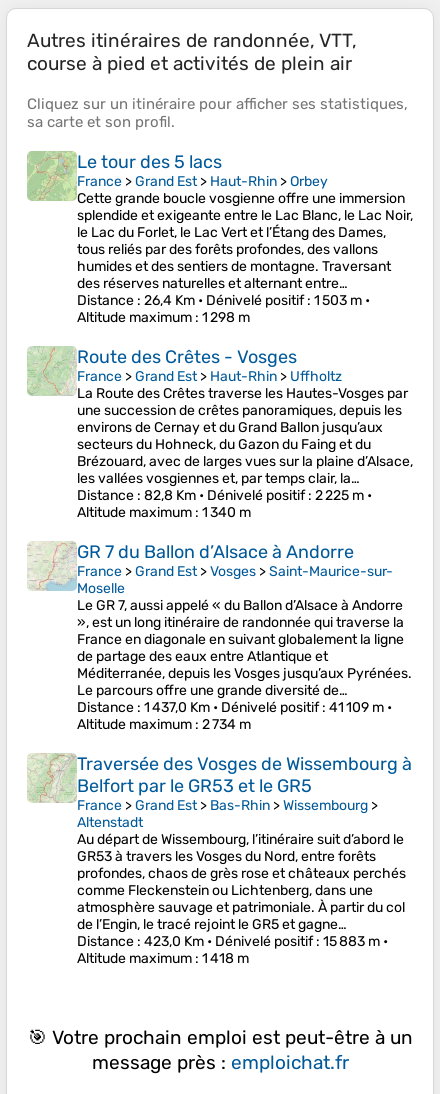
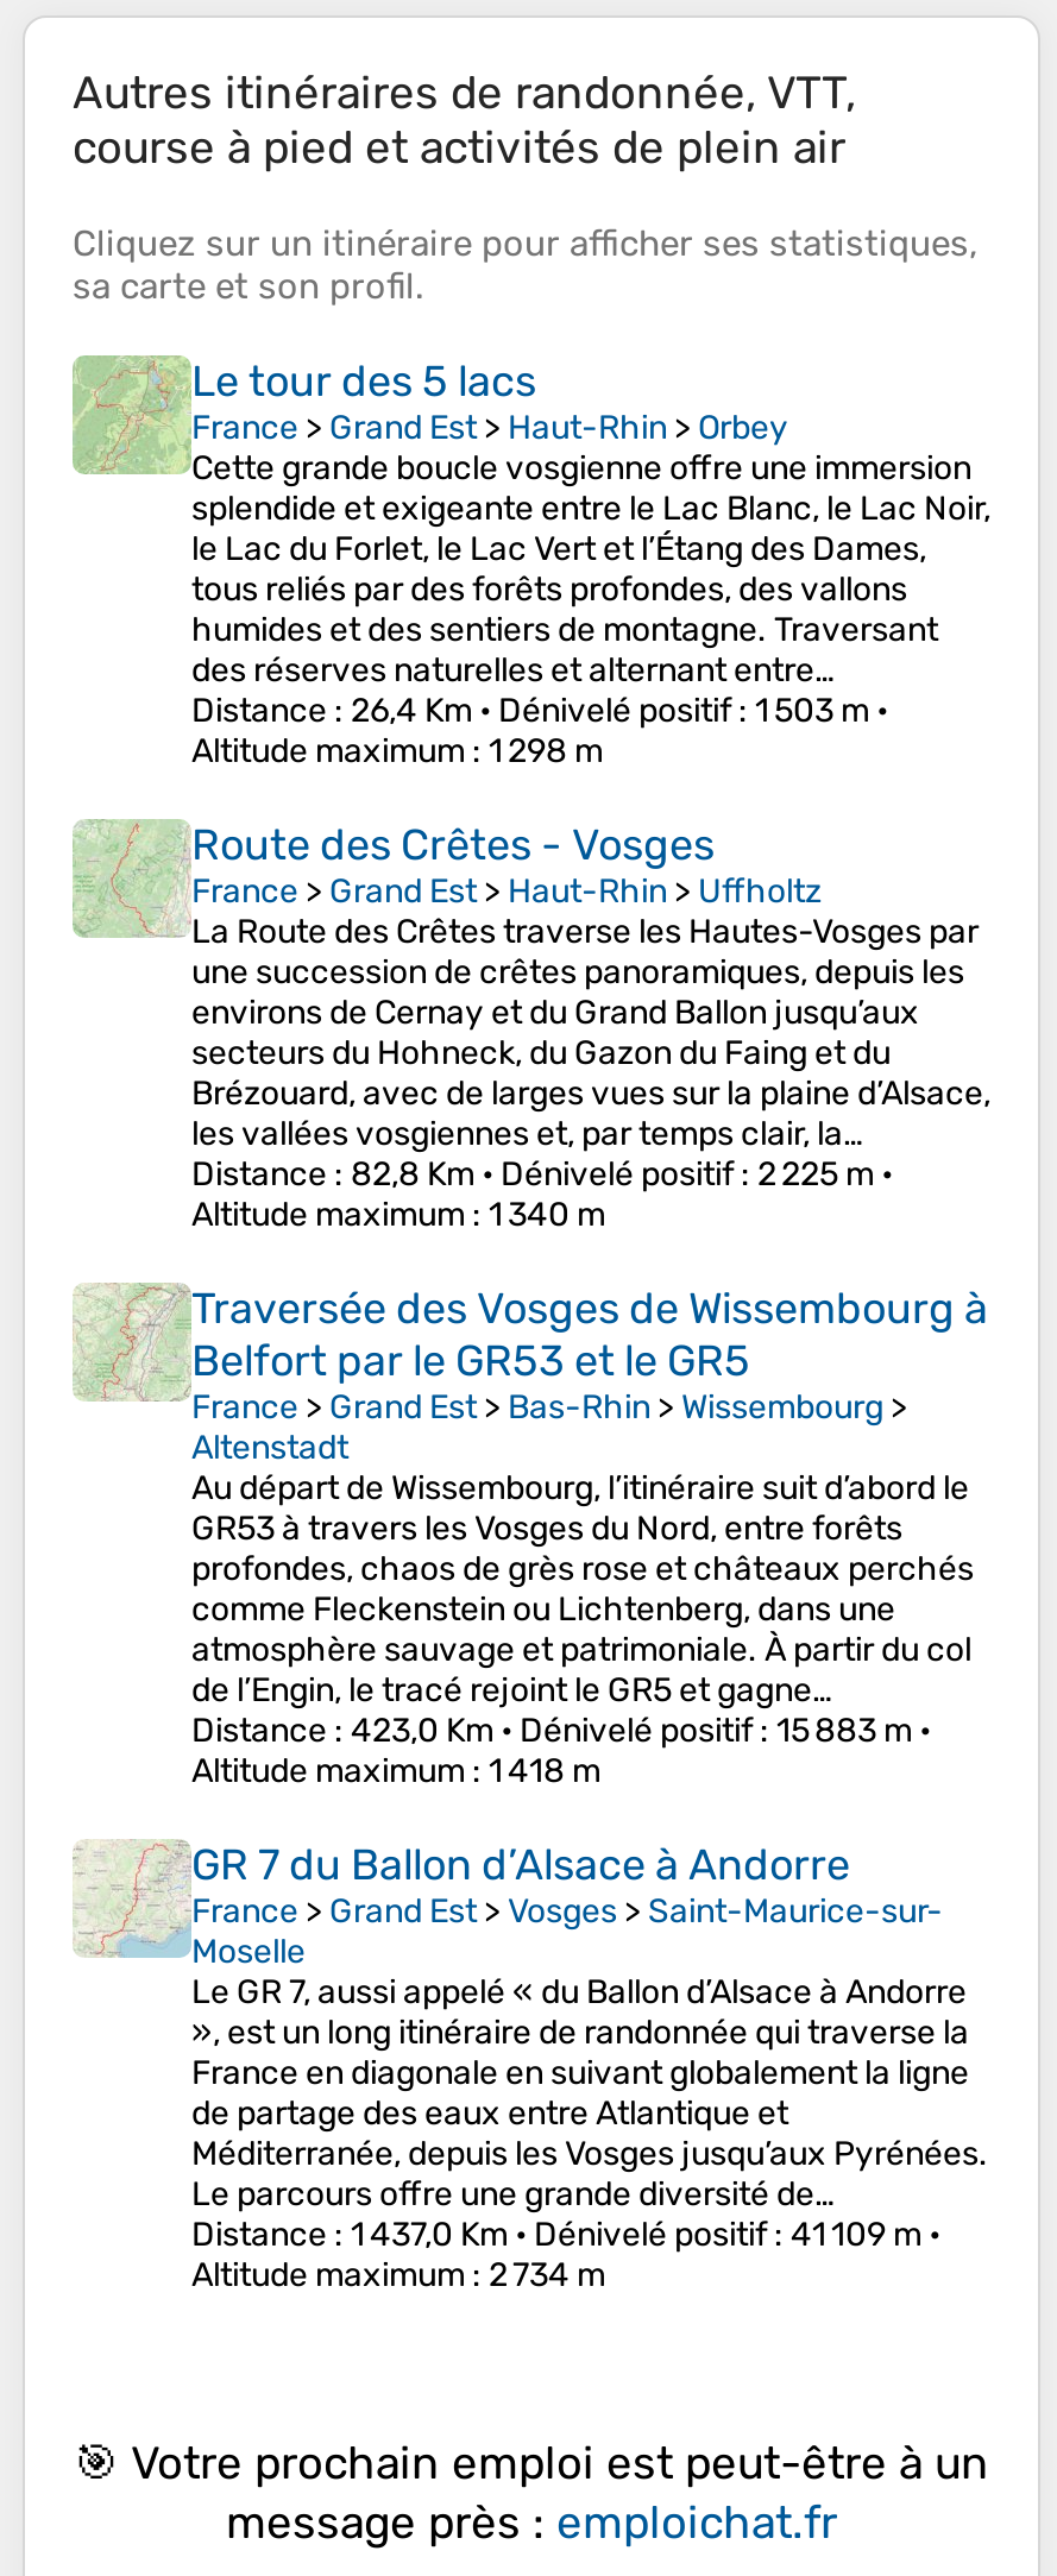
moved [29,541,412,733] -> [73,1839,988,2296]: [image] | GR 7 du Ballon d’Alsace à Andorre | France > Grand Est > Vosges > Saint-Maurice-sur- | ... | Distance: 1 437,0 Km • Dénivelé positif: 41 109 m • | Altitude maximum: 2 734 m
moved [26,752,412,967] -> [70,1280,988,1792]: [image] | Traversée des Vosges de Wissembourg à | Belfort par le GR53 et le GR5 | ... | Distance: 423,0 Km • Dénivelé positif: 15 883 m • | Altitude maximum: 1 418 m

